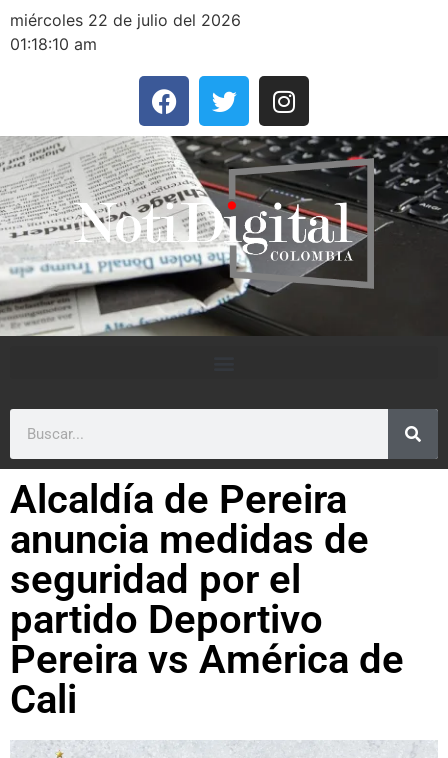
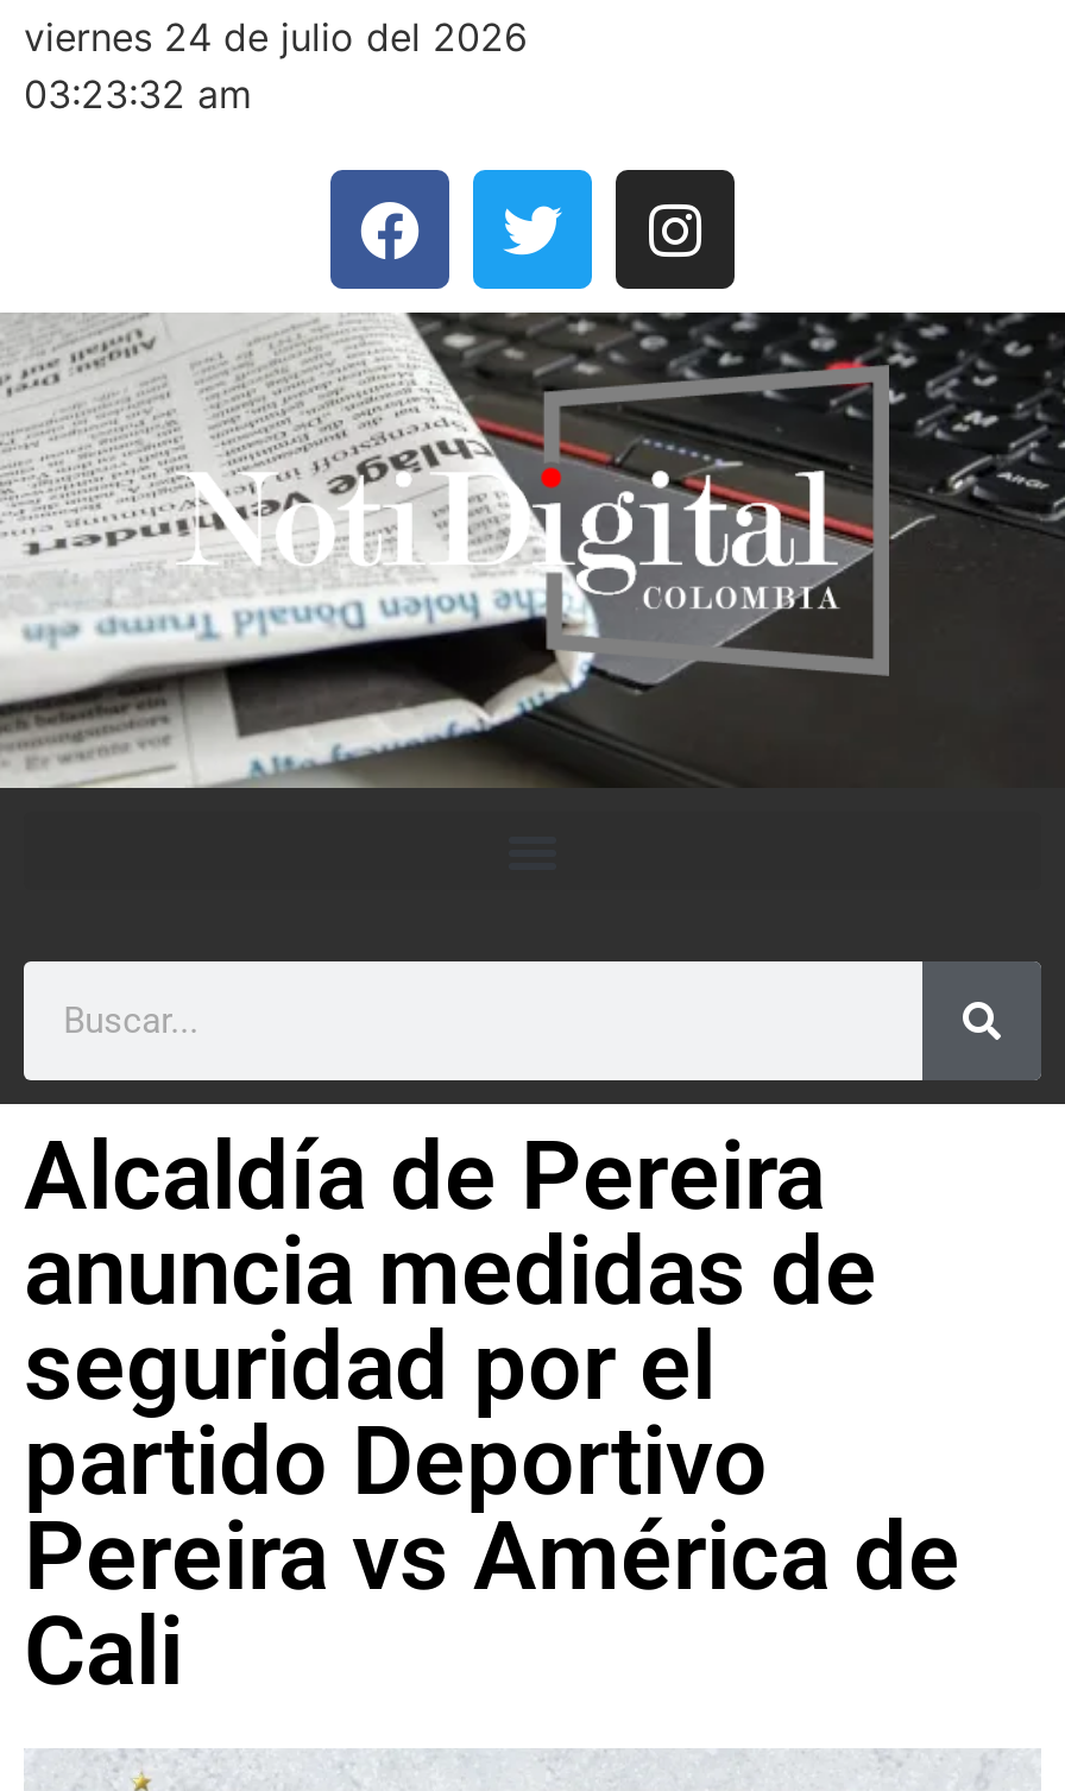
[10,10,241,30] miércoles 22 de julio del 2026 -> [24,13,528,61] viernes 24 de julio del 2026
[10,34,97,54] 01:18:10 am -> [24,70,252,118] 03:23:32 am

